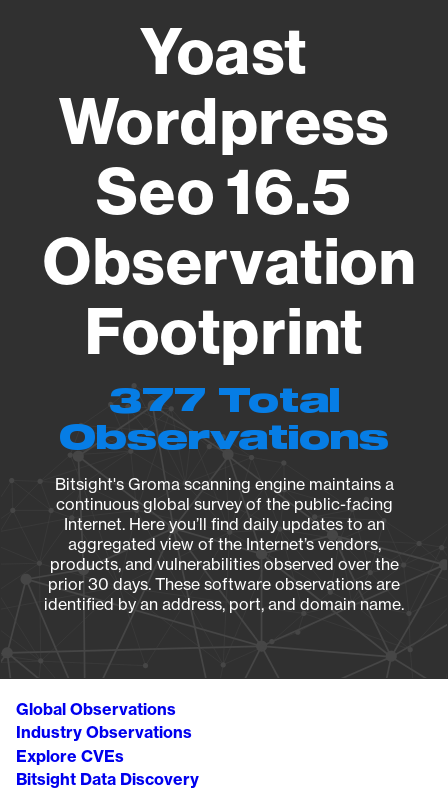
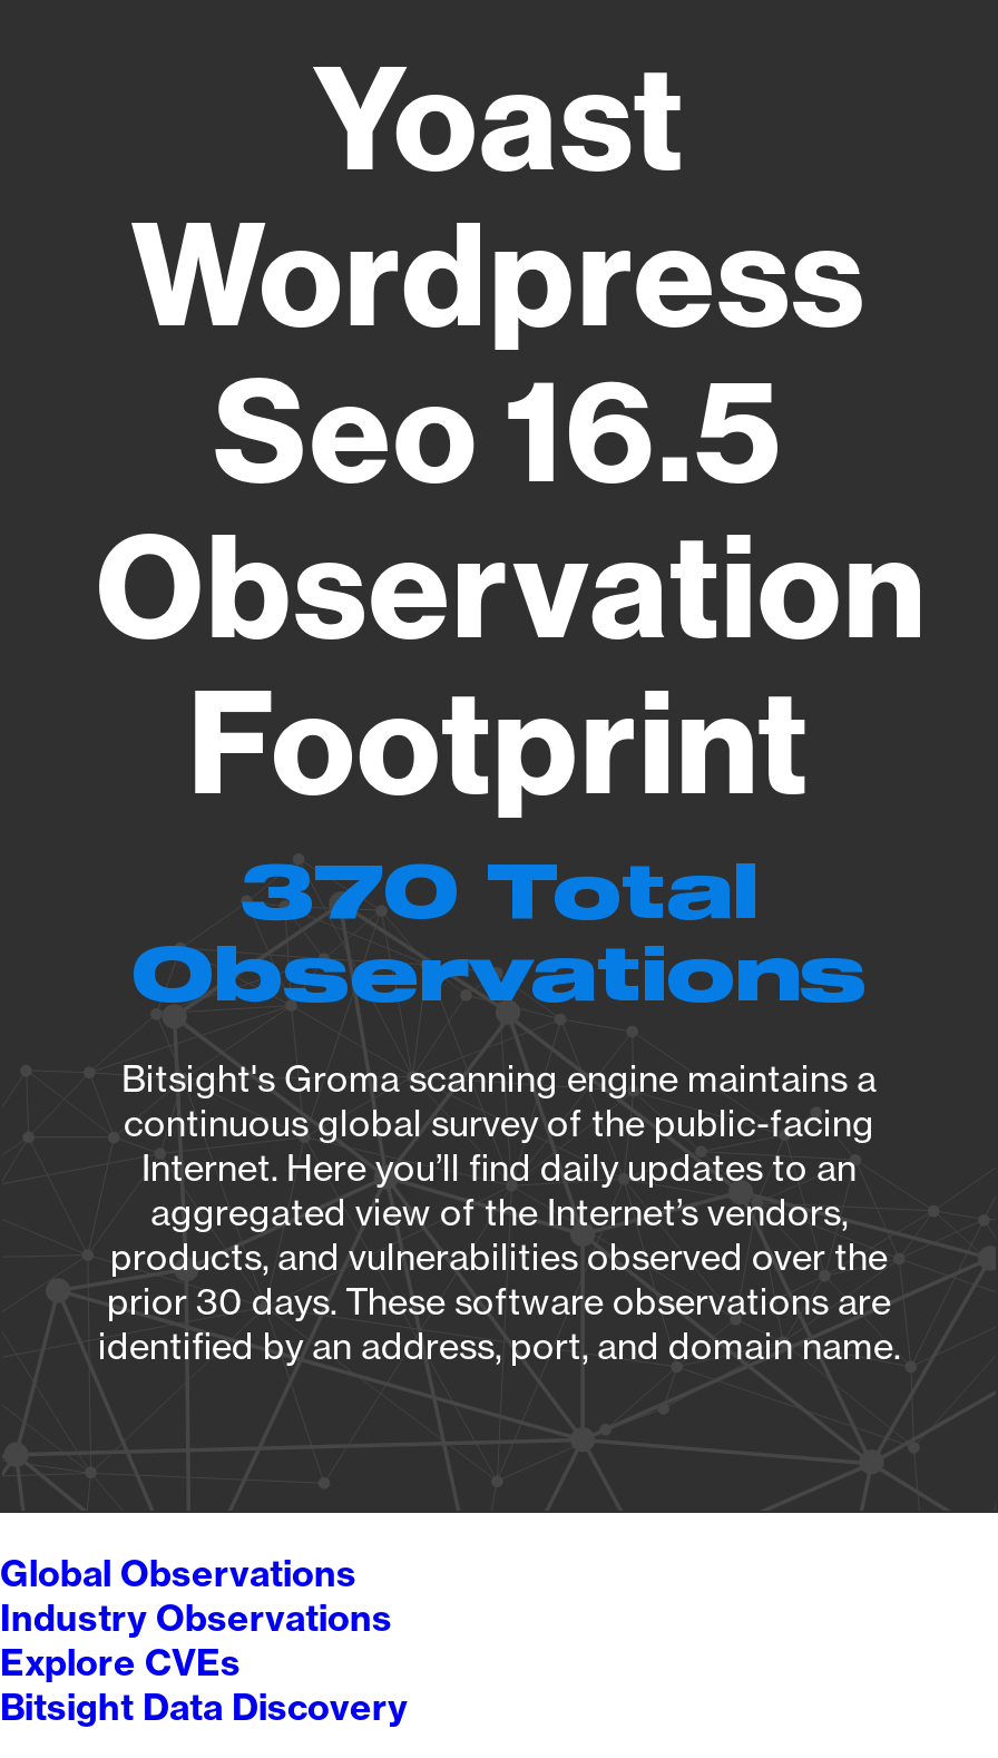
[108,385,339,419] 377 Total -> [241,858,757,934] 370 Total

